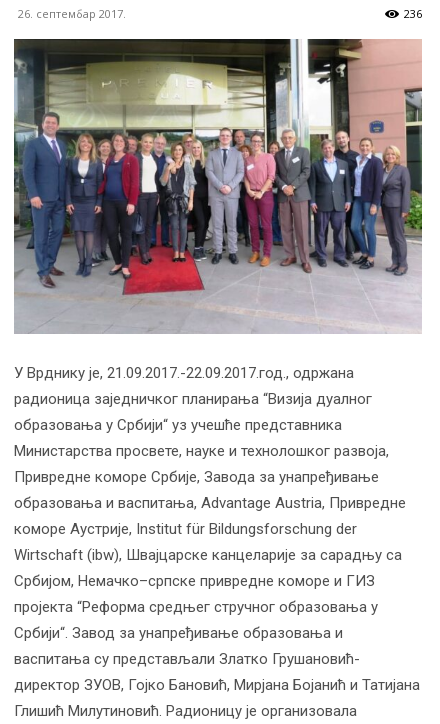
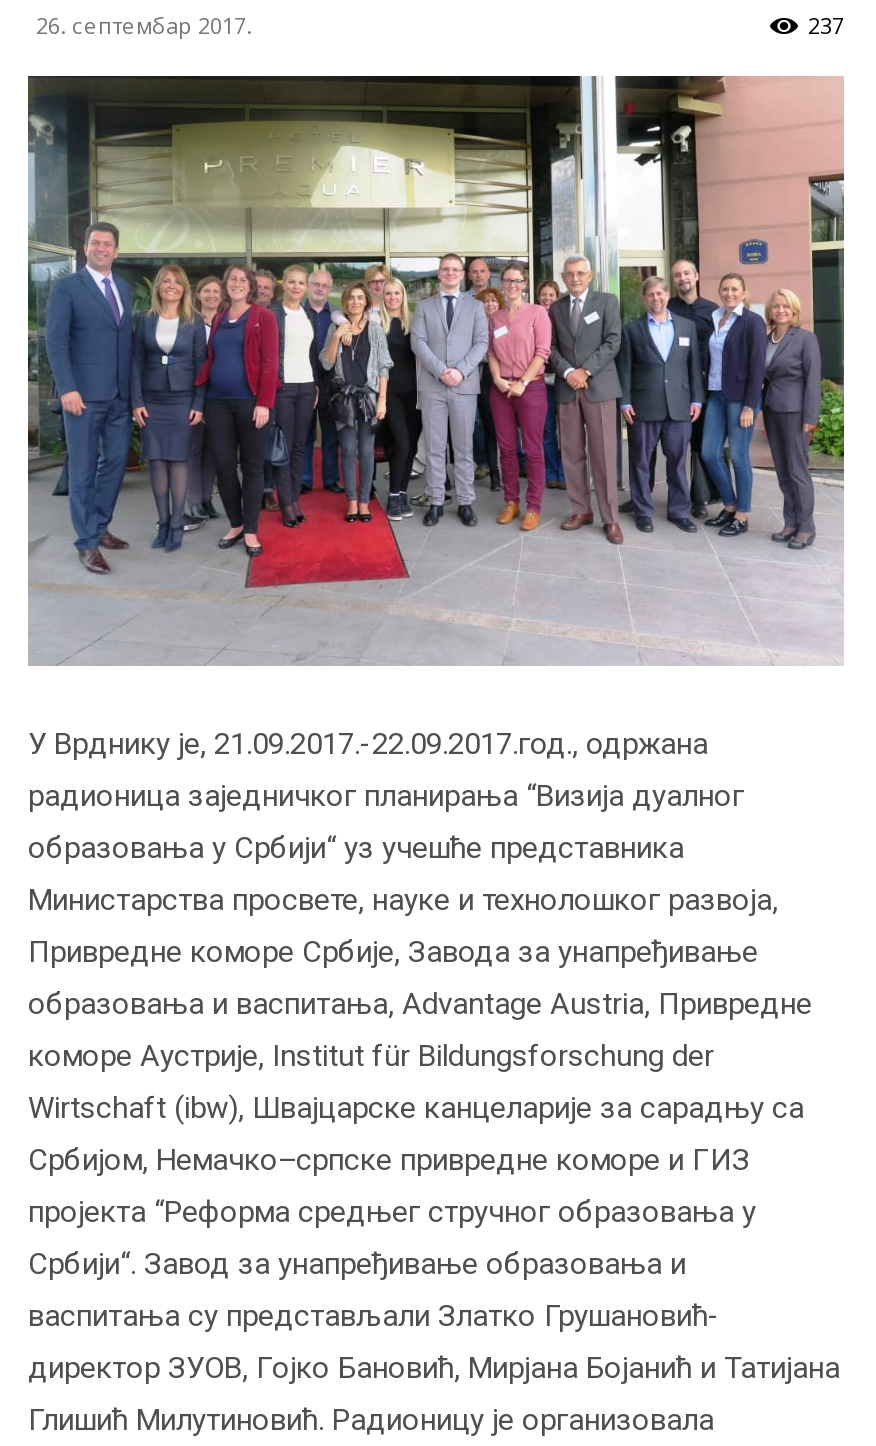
[404,6,422,21] 236 -> [808,10,844,40] 237

